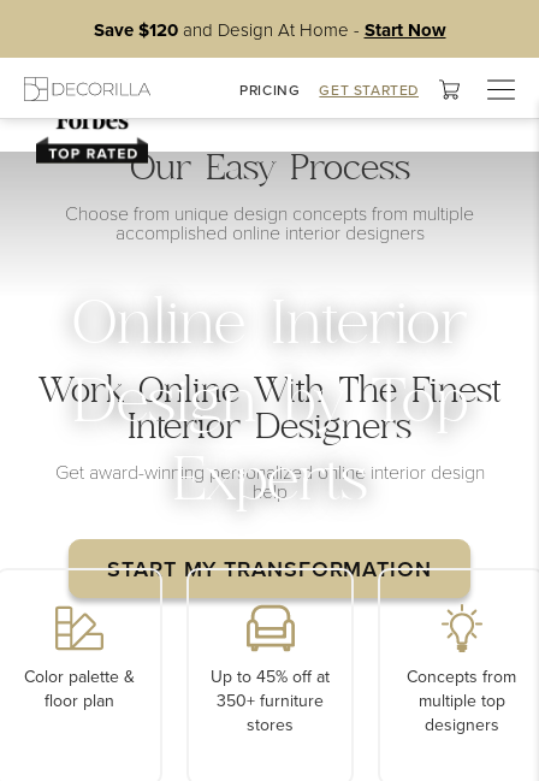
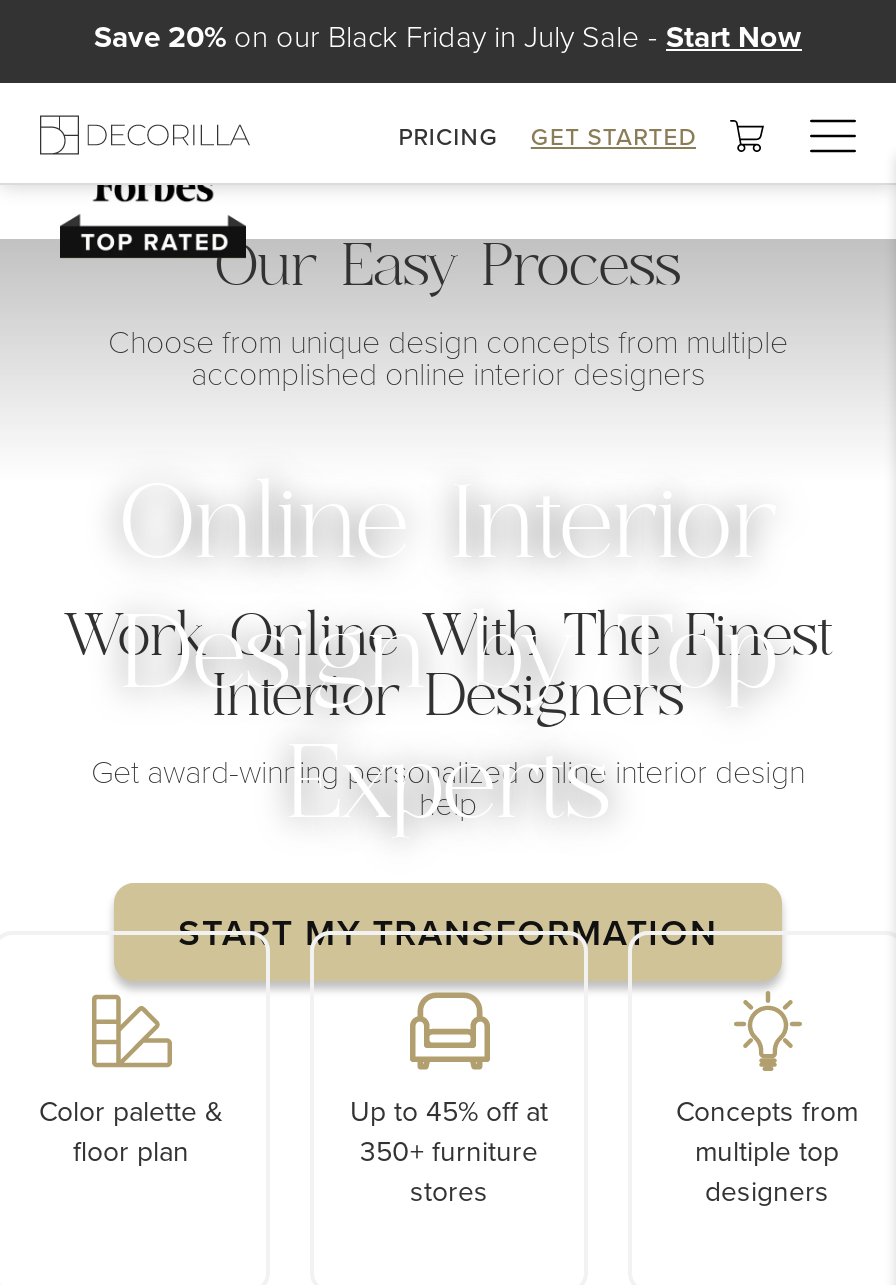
[93,16,446,43] Save $120 and Design At Home - Start Now -> [94,14,802,58] Save 20% on our Black Friday in July Sale - Start Now

